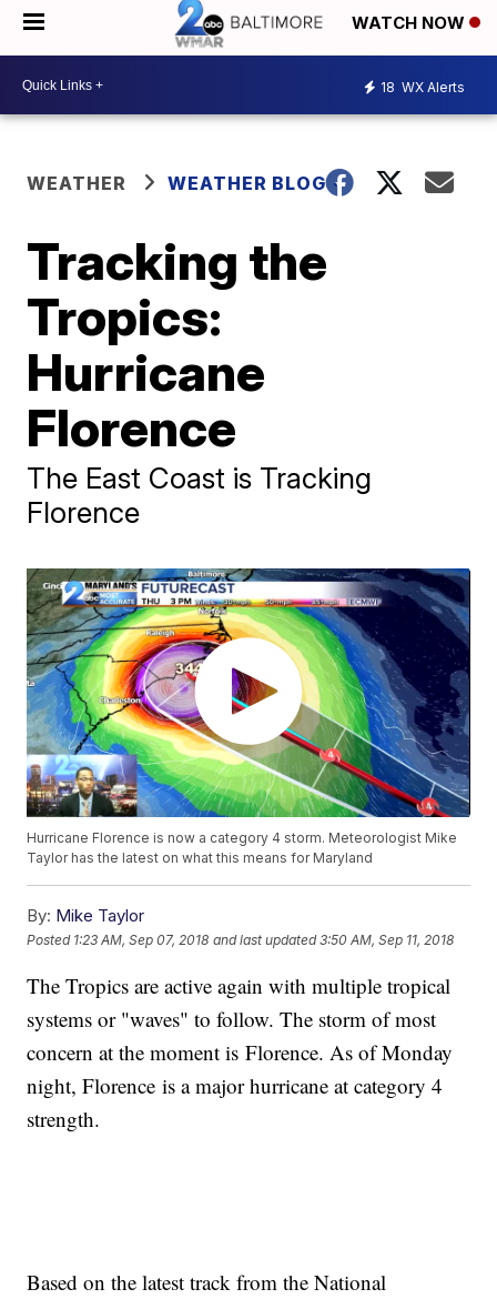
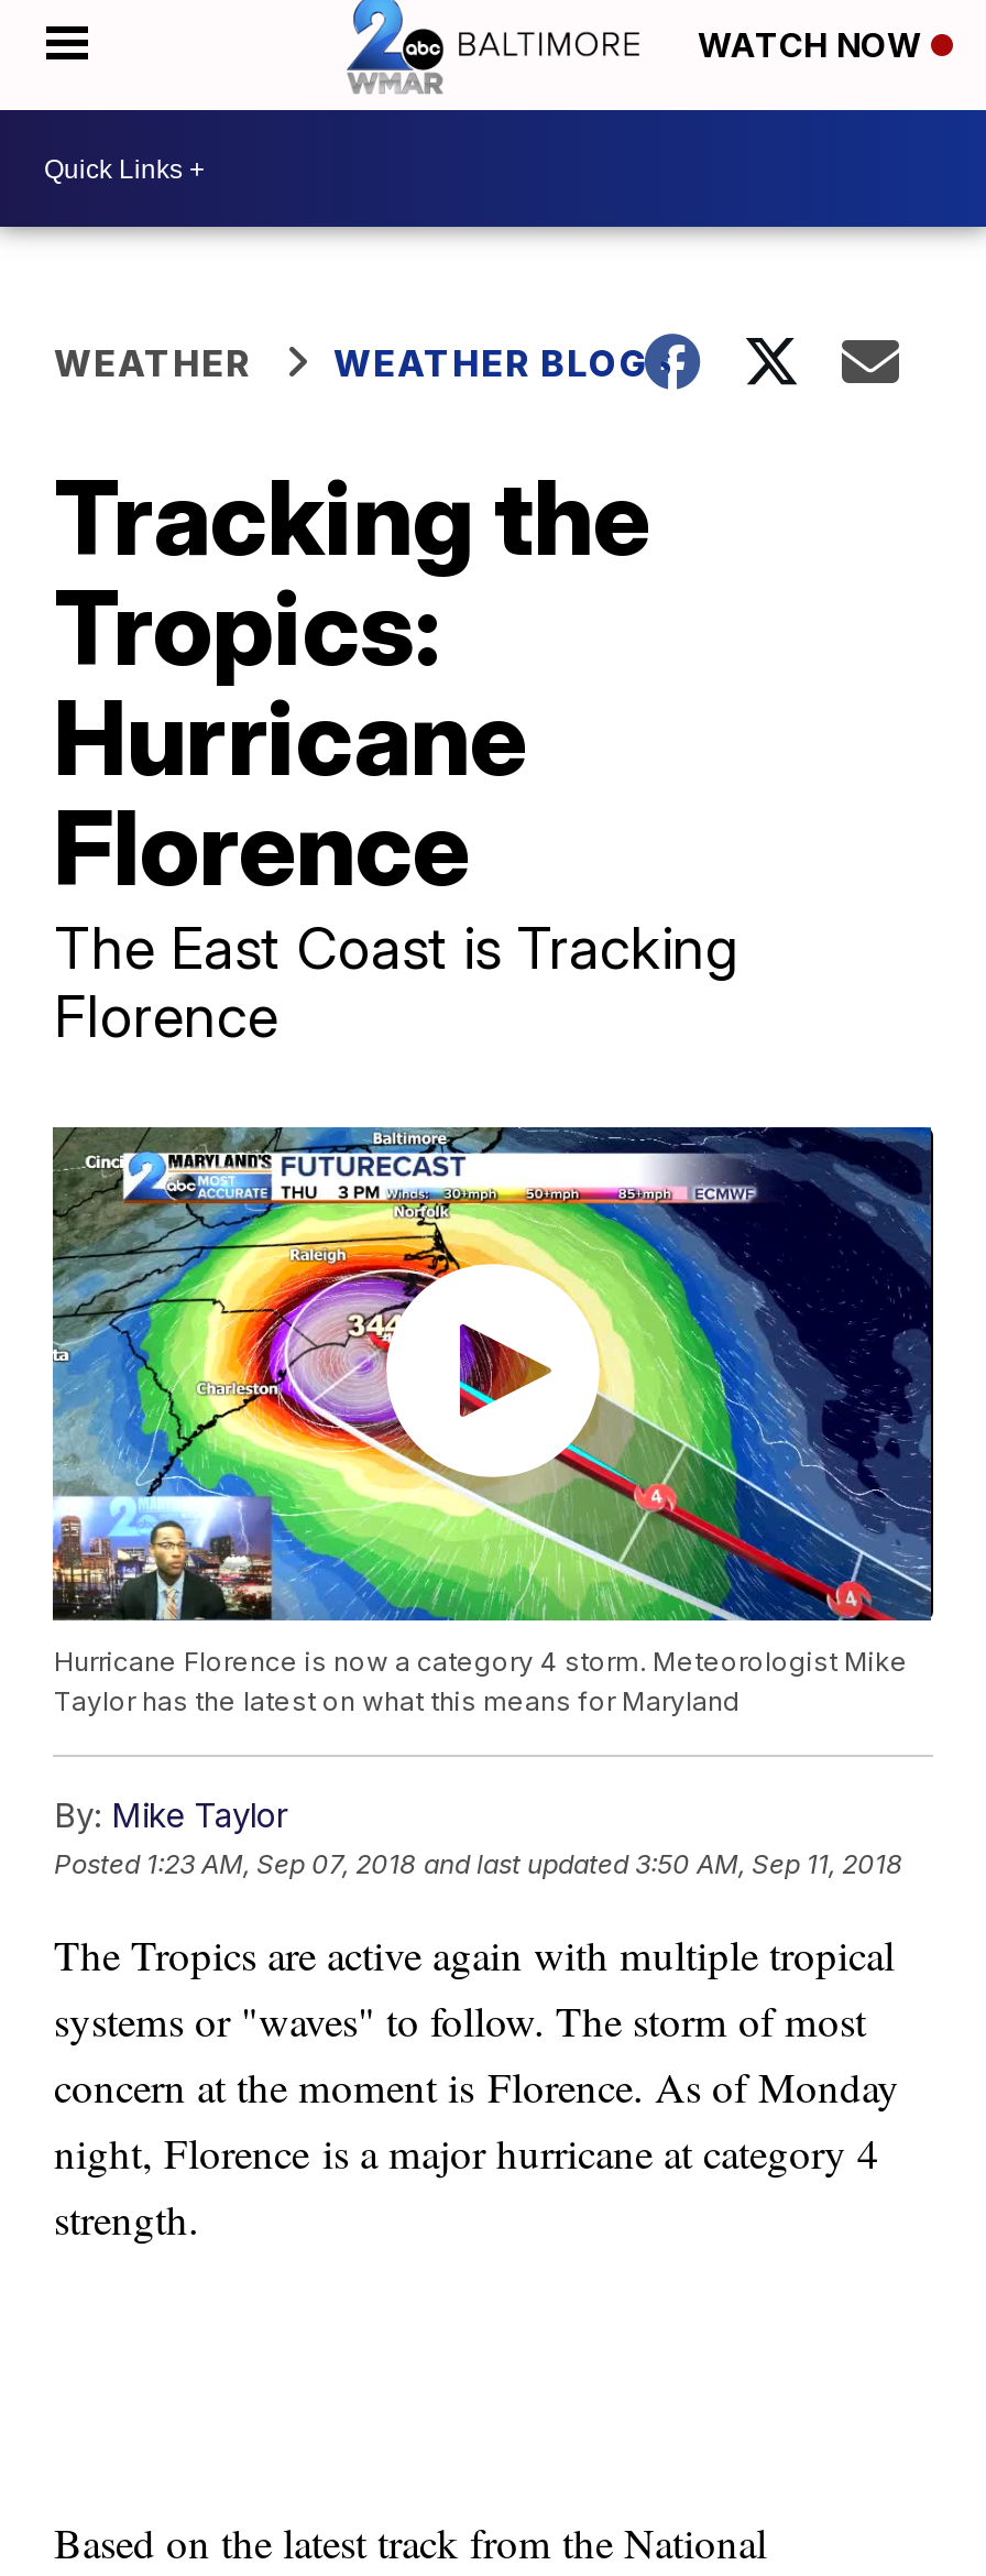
[381,78,465,95] 18 WX Alerts -> none

